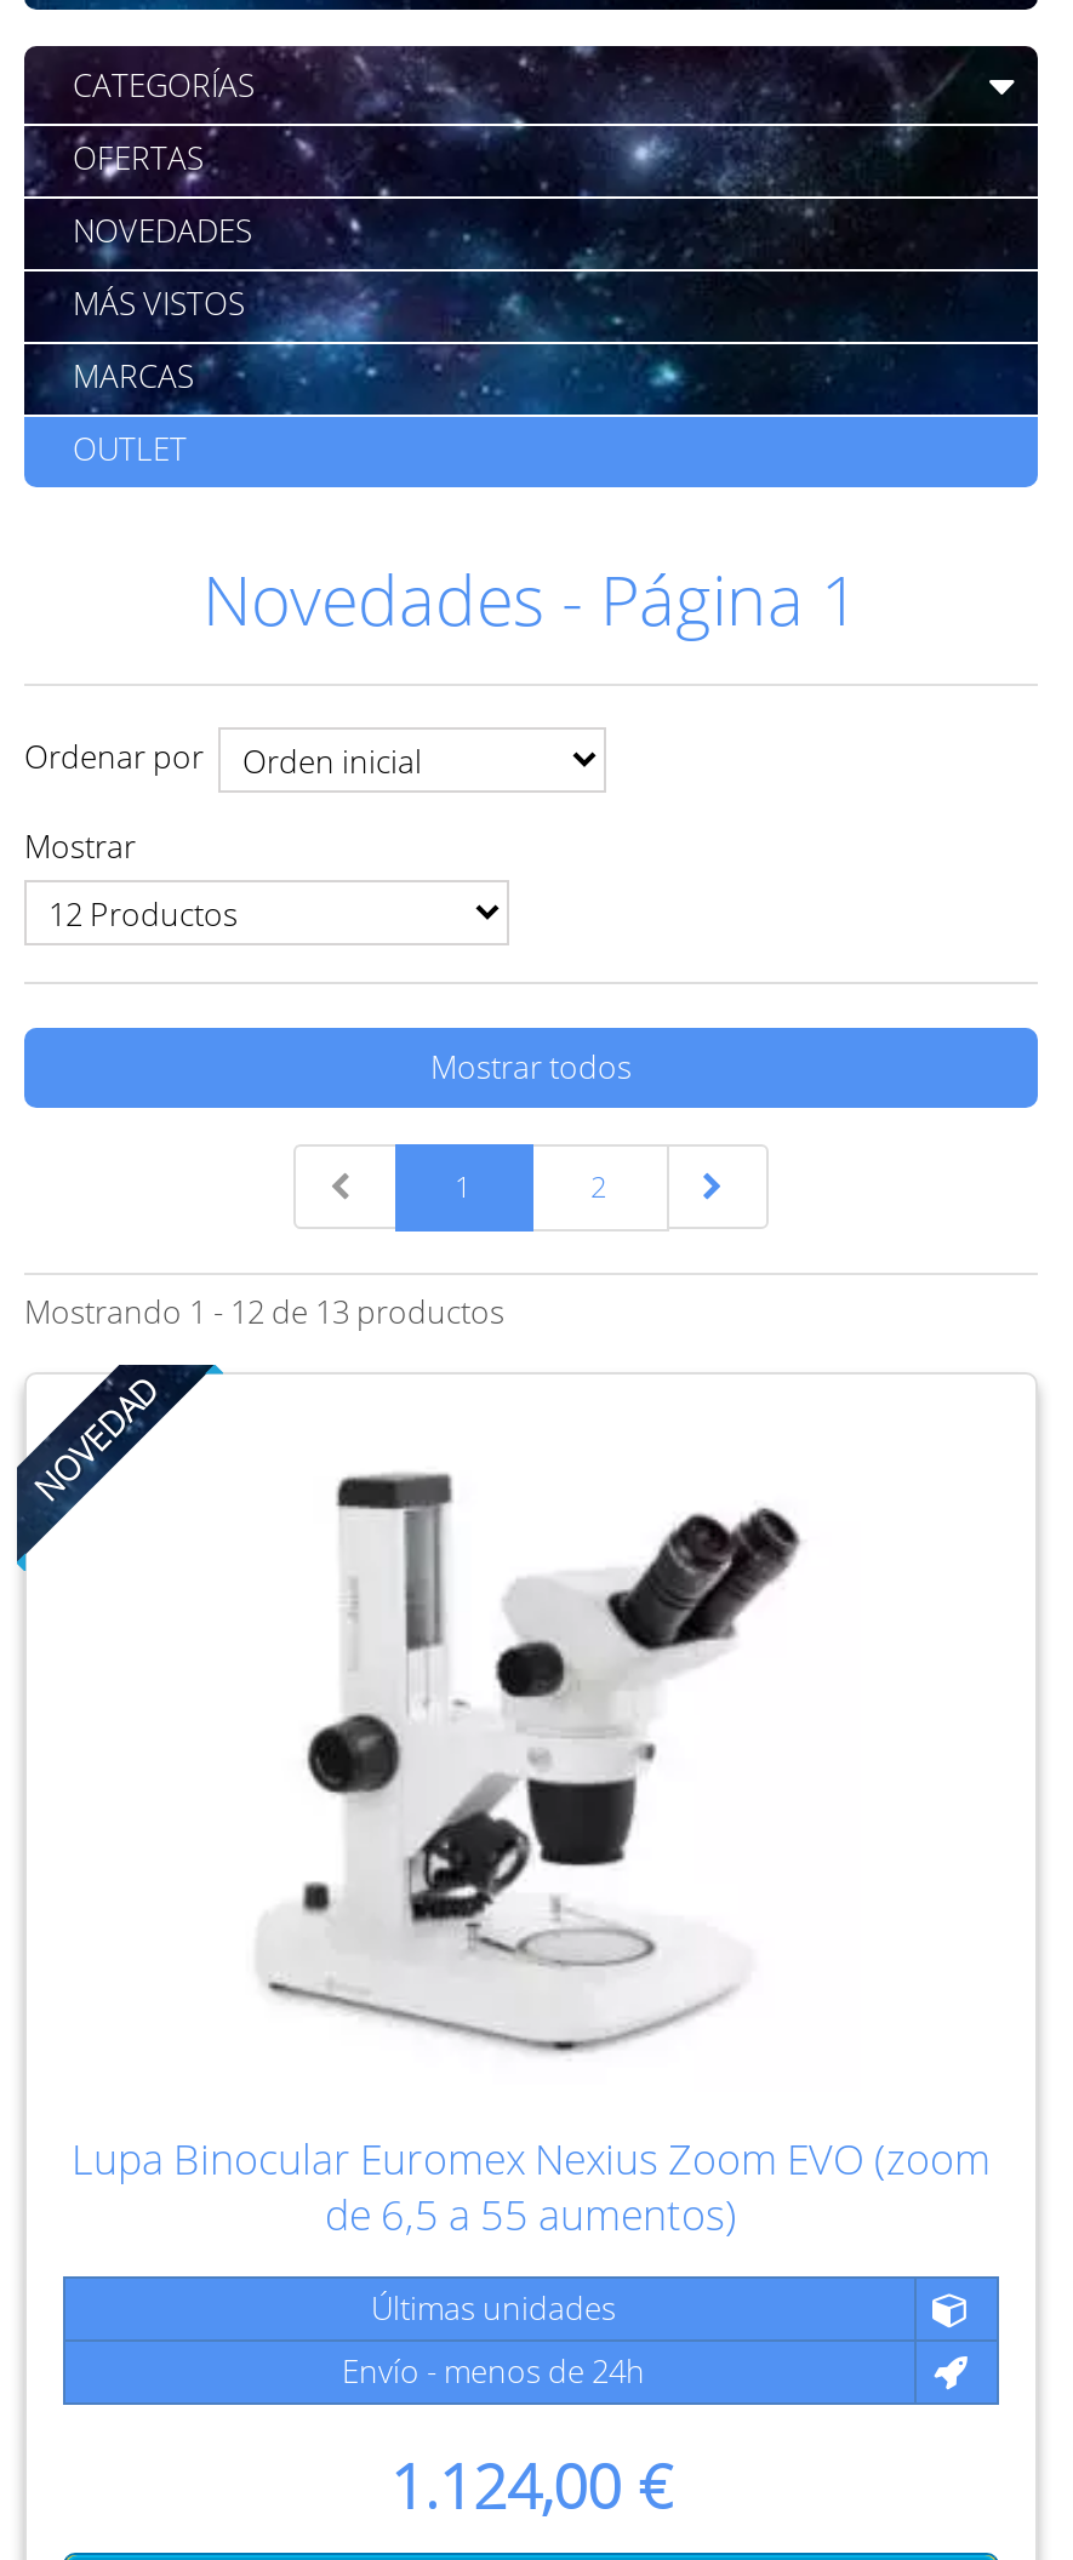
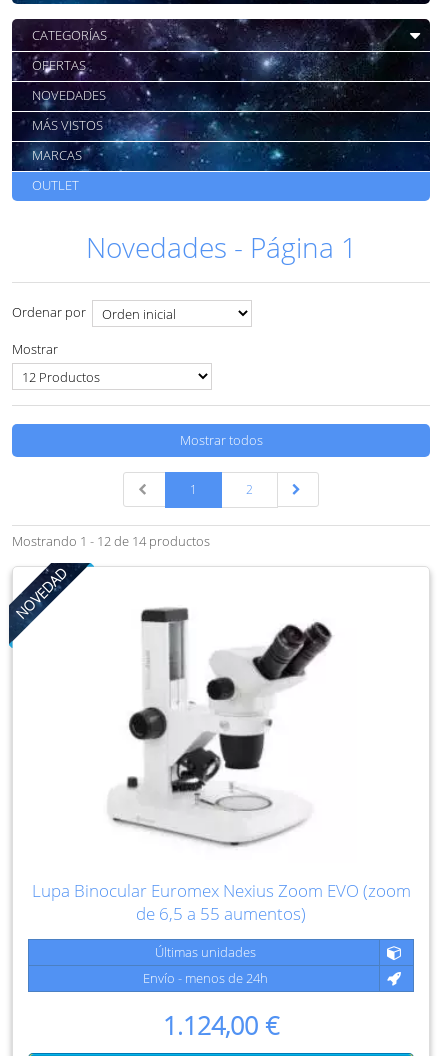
[24,1290,504,1333] Mostrando 1 - 12 de 13 productos -> [12,532,210,550] Mostrando 1 - 12 de 14 productos

